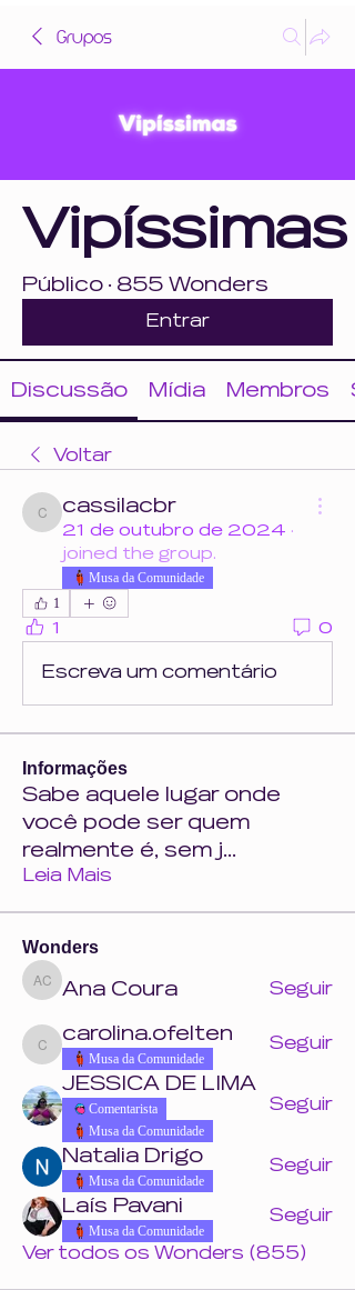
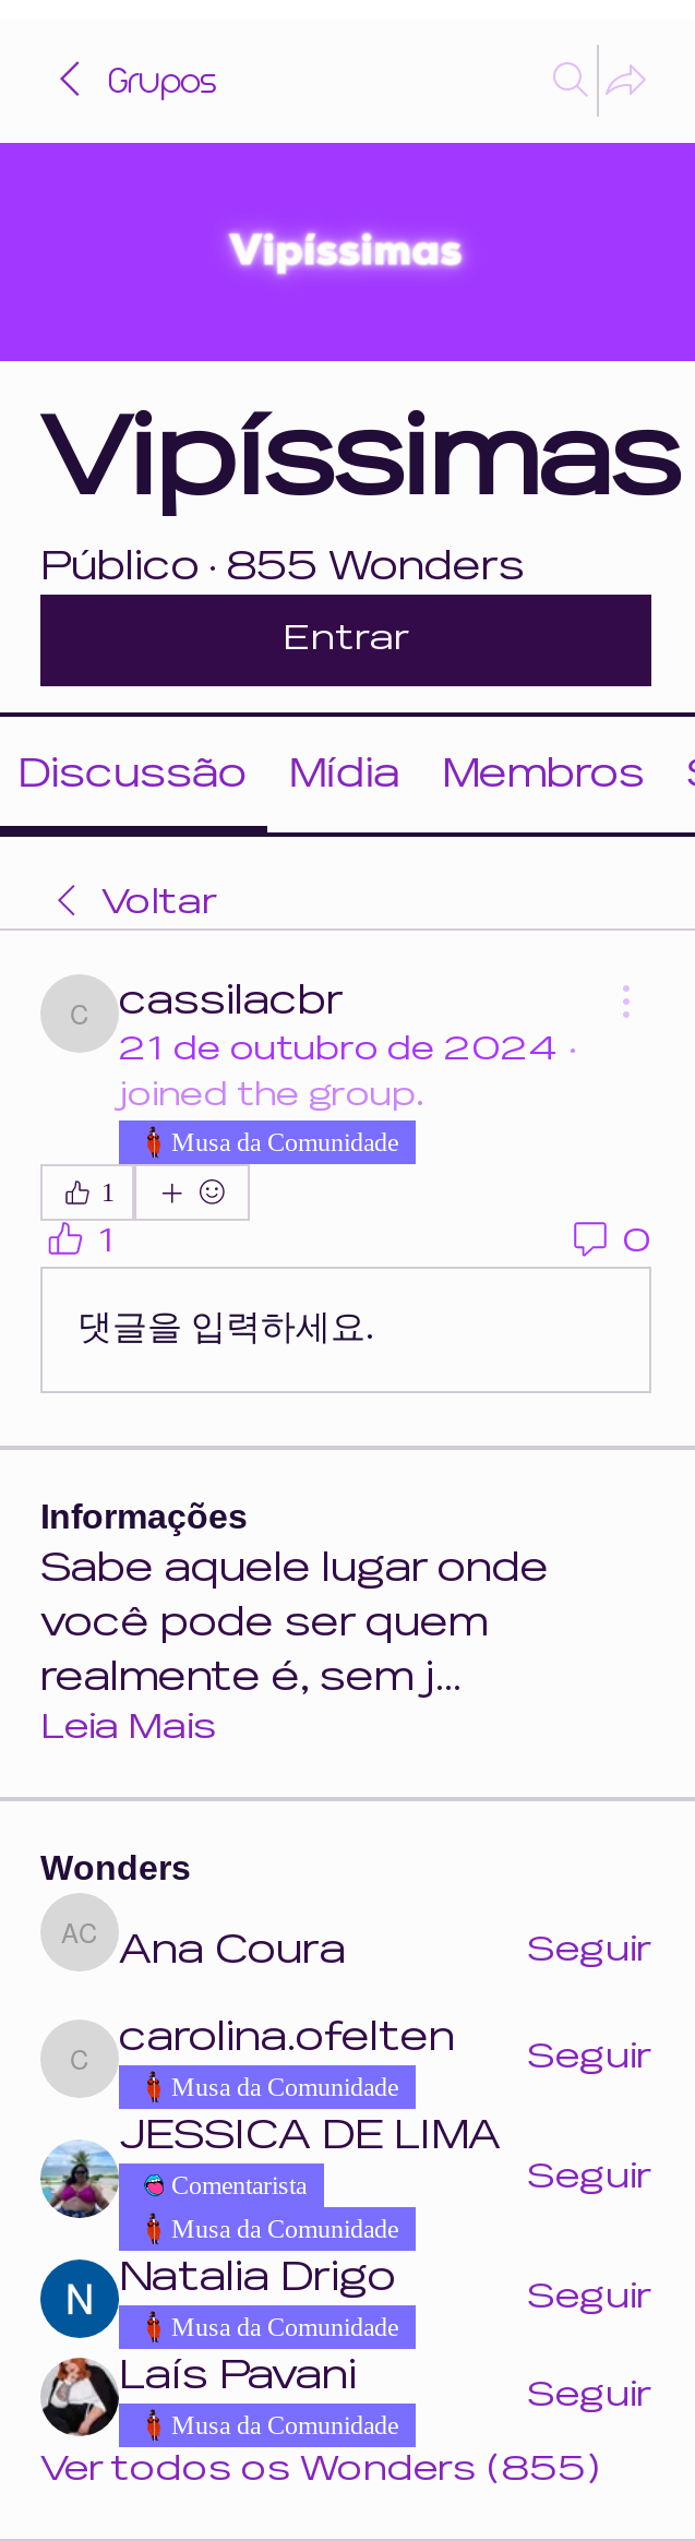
[41,663,277,682] Escreva um comentário -> [77,1310,372,1347] 댓글을 입력하세요.

